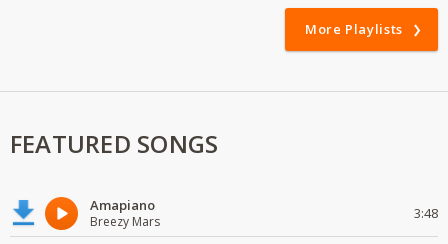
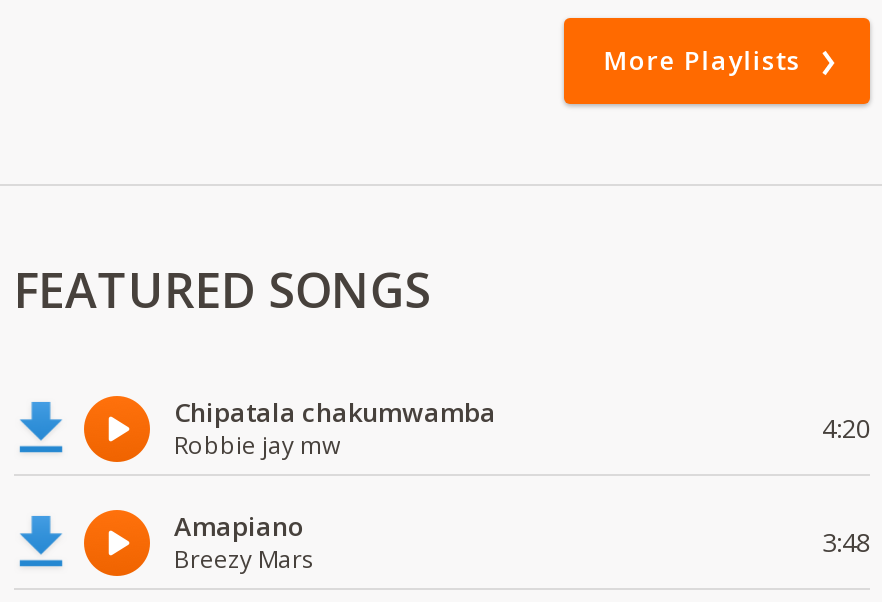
none -> [174,394,870,462] Chipatala chakumwamba | Robbie jay mw | 4:20

